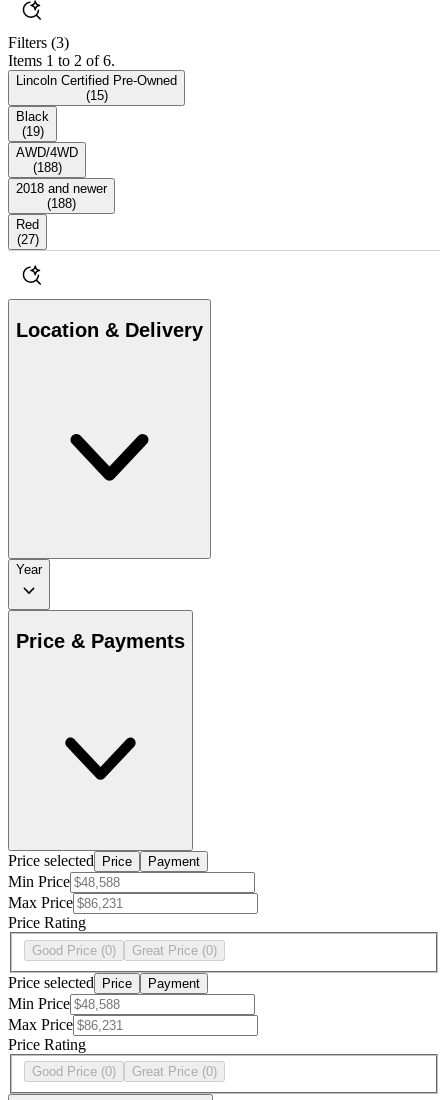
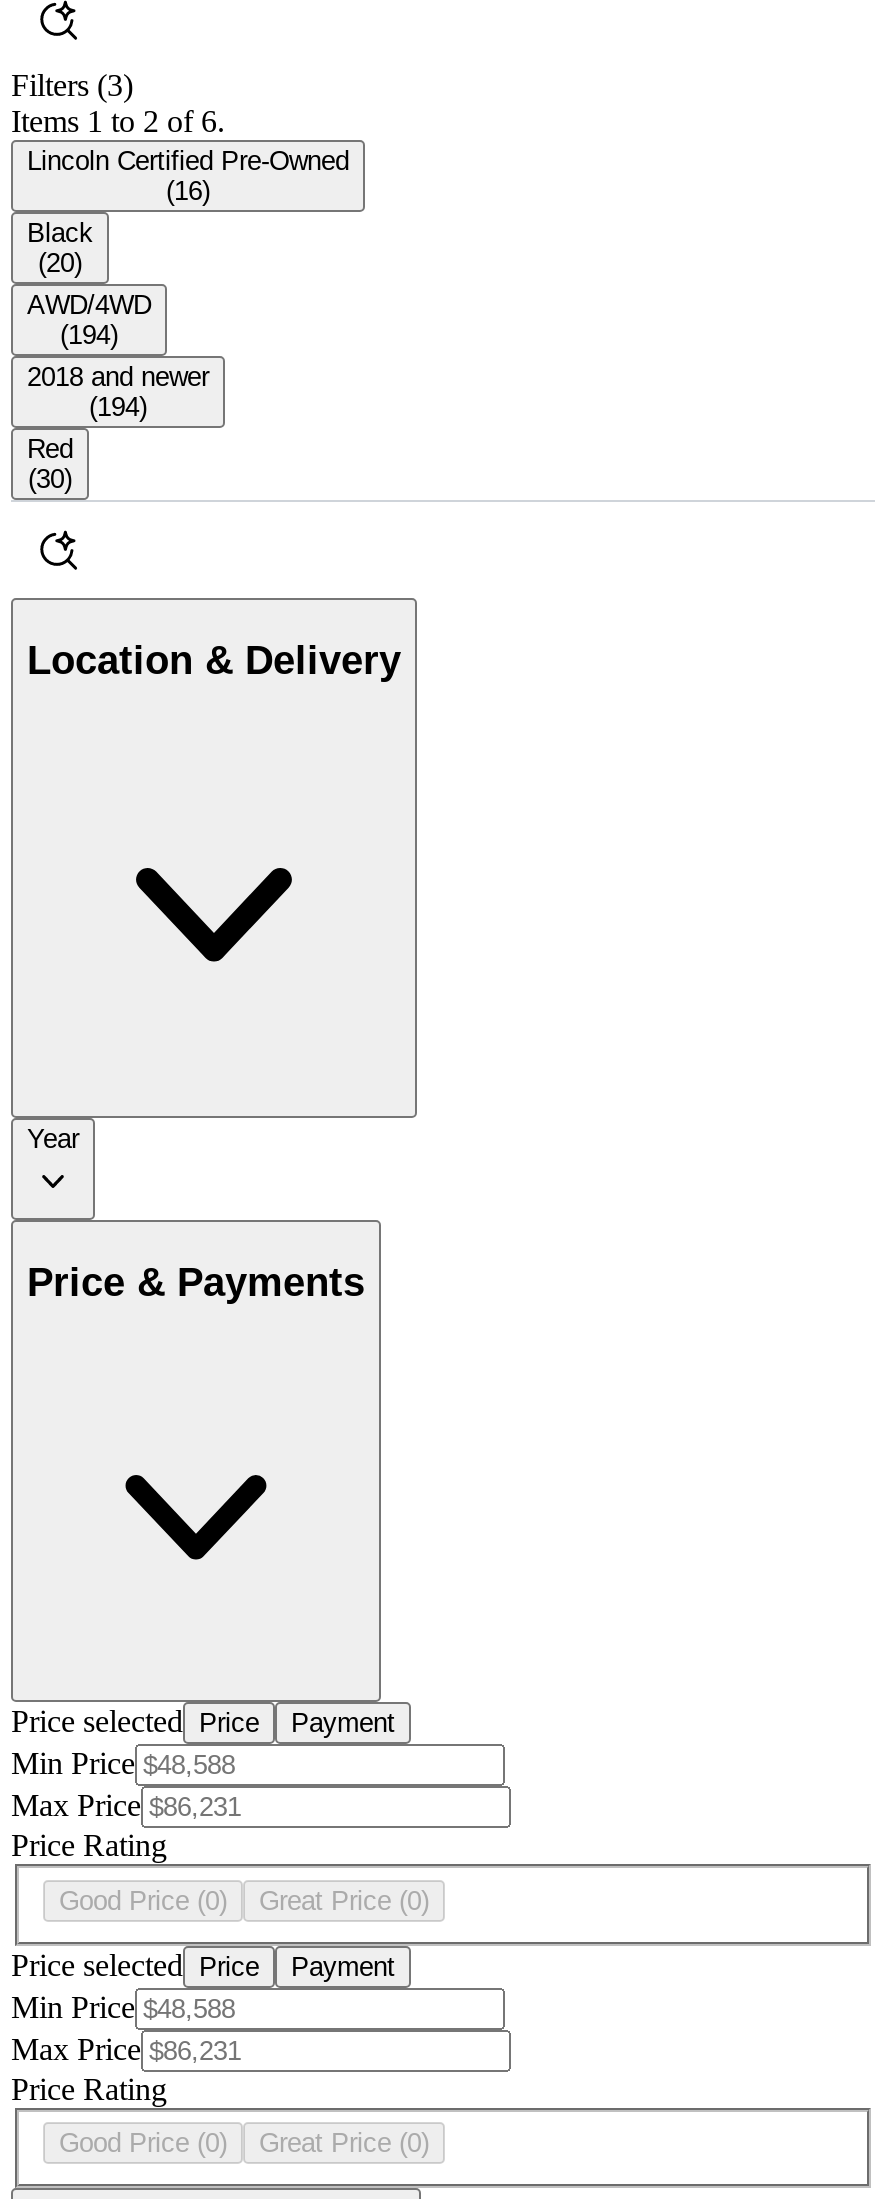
[85,88,107,103] (15) -> [166,176,210,206] (16)
[21,124,43,139] (19) -> [38,248,82,278] (20)
[32,160,61,175] (188) -> [60,320,118,350] (194)
[47,196,76,211] (188) -> [89,392,147,422] (194)
[16,232,38,247] (27) -> [28,464,72,494] (30)

